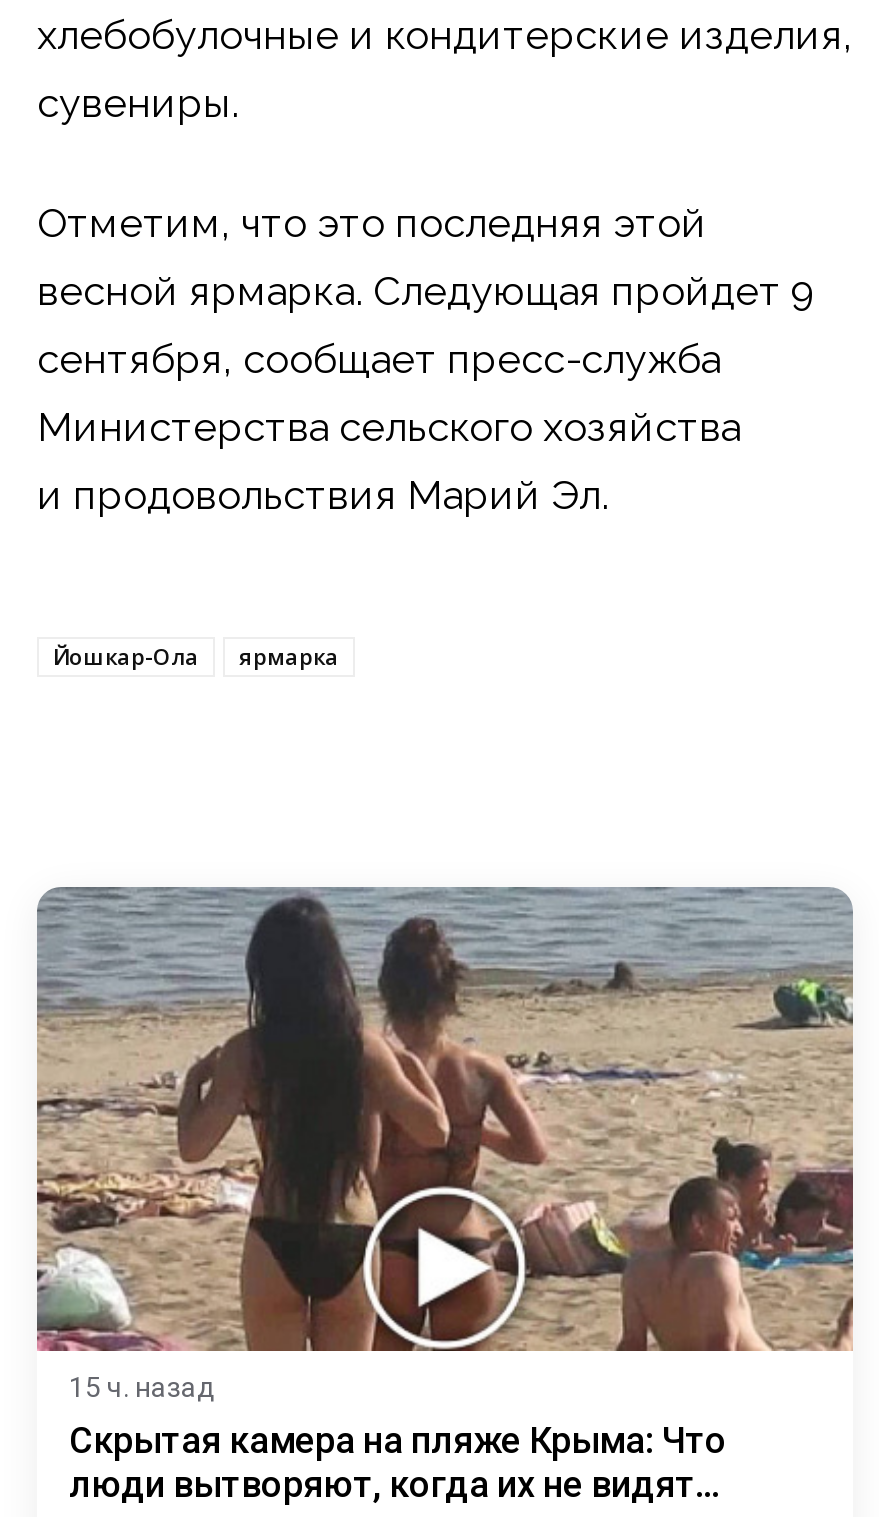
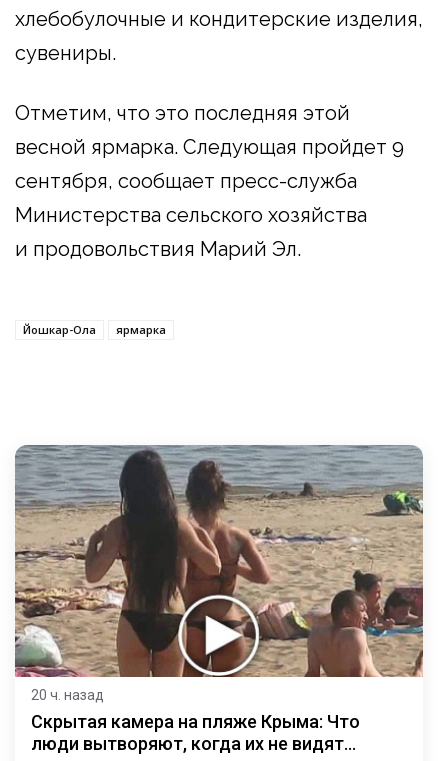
[69,1372,215,1404] 15 ч. назад -> [31,687,104,703] 20 ч. назад

